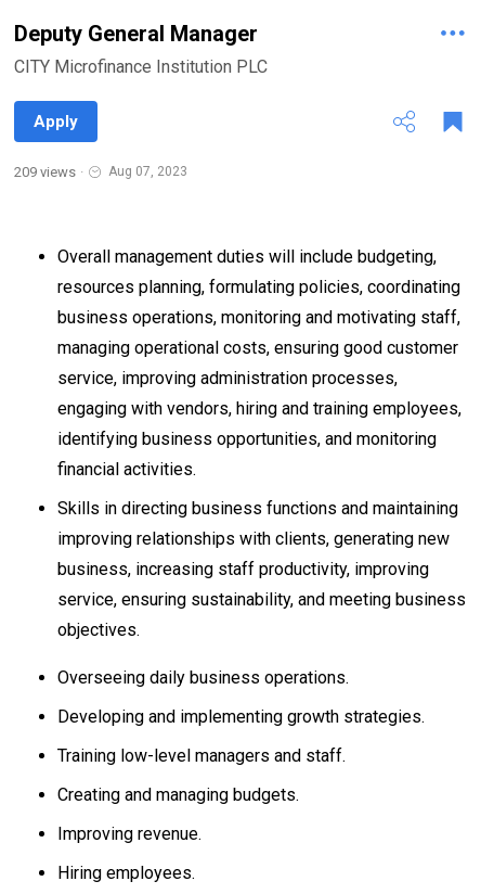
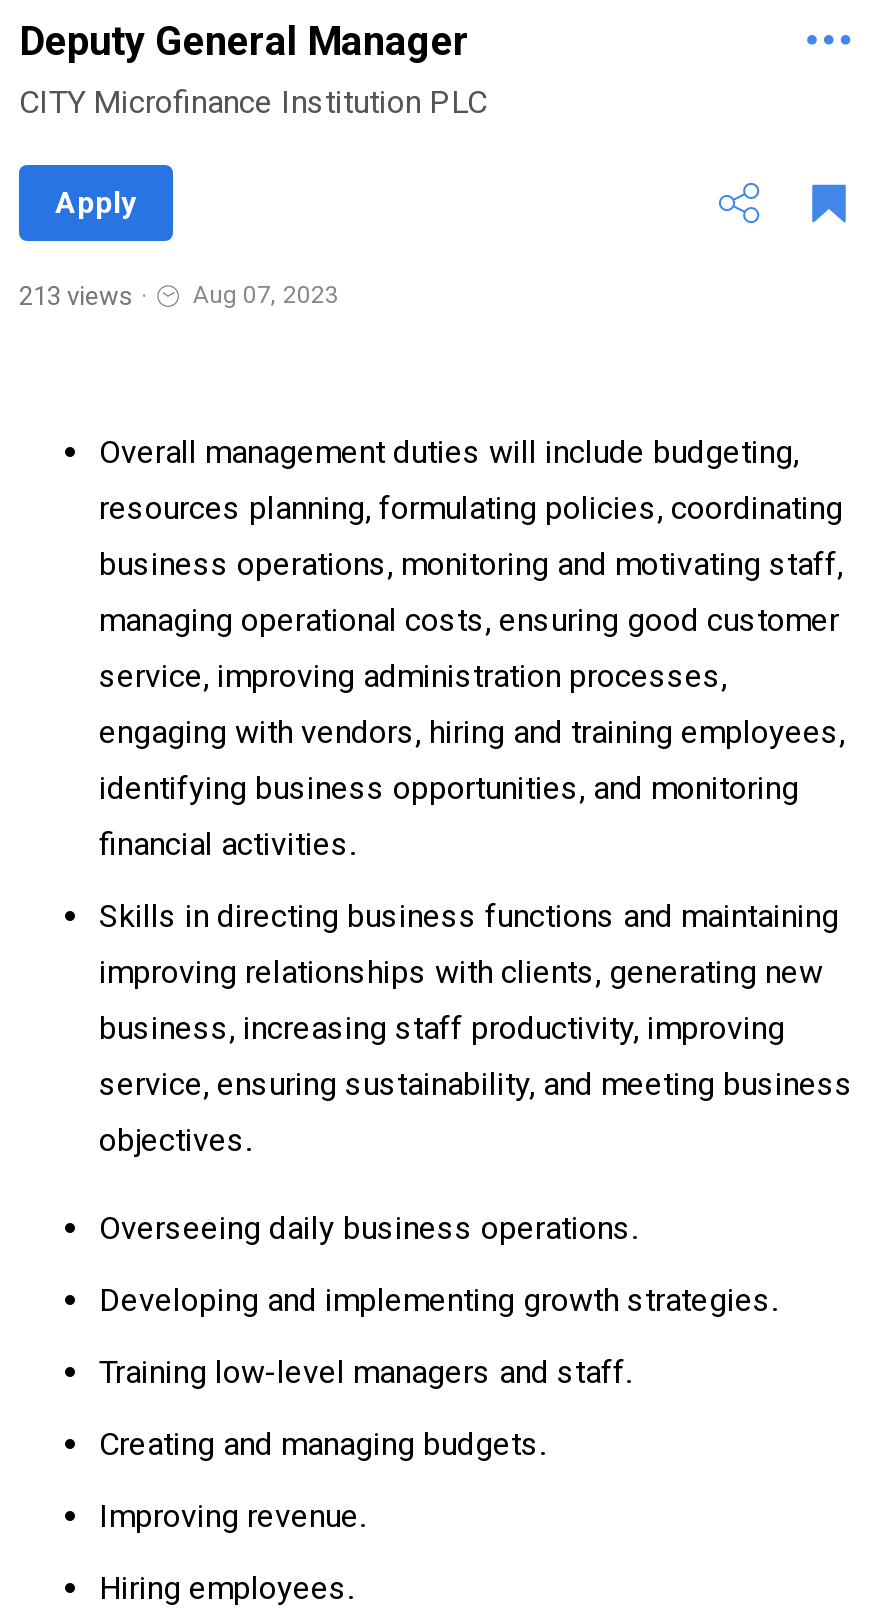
[14,163,187,180] 209 views · Aug 07, 2023 -> [19,280,339,310] 213 views · Aug 07, 2023

